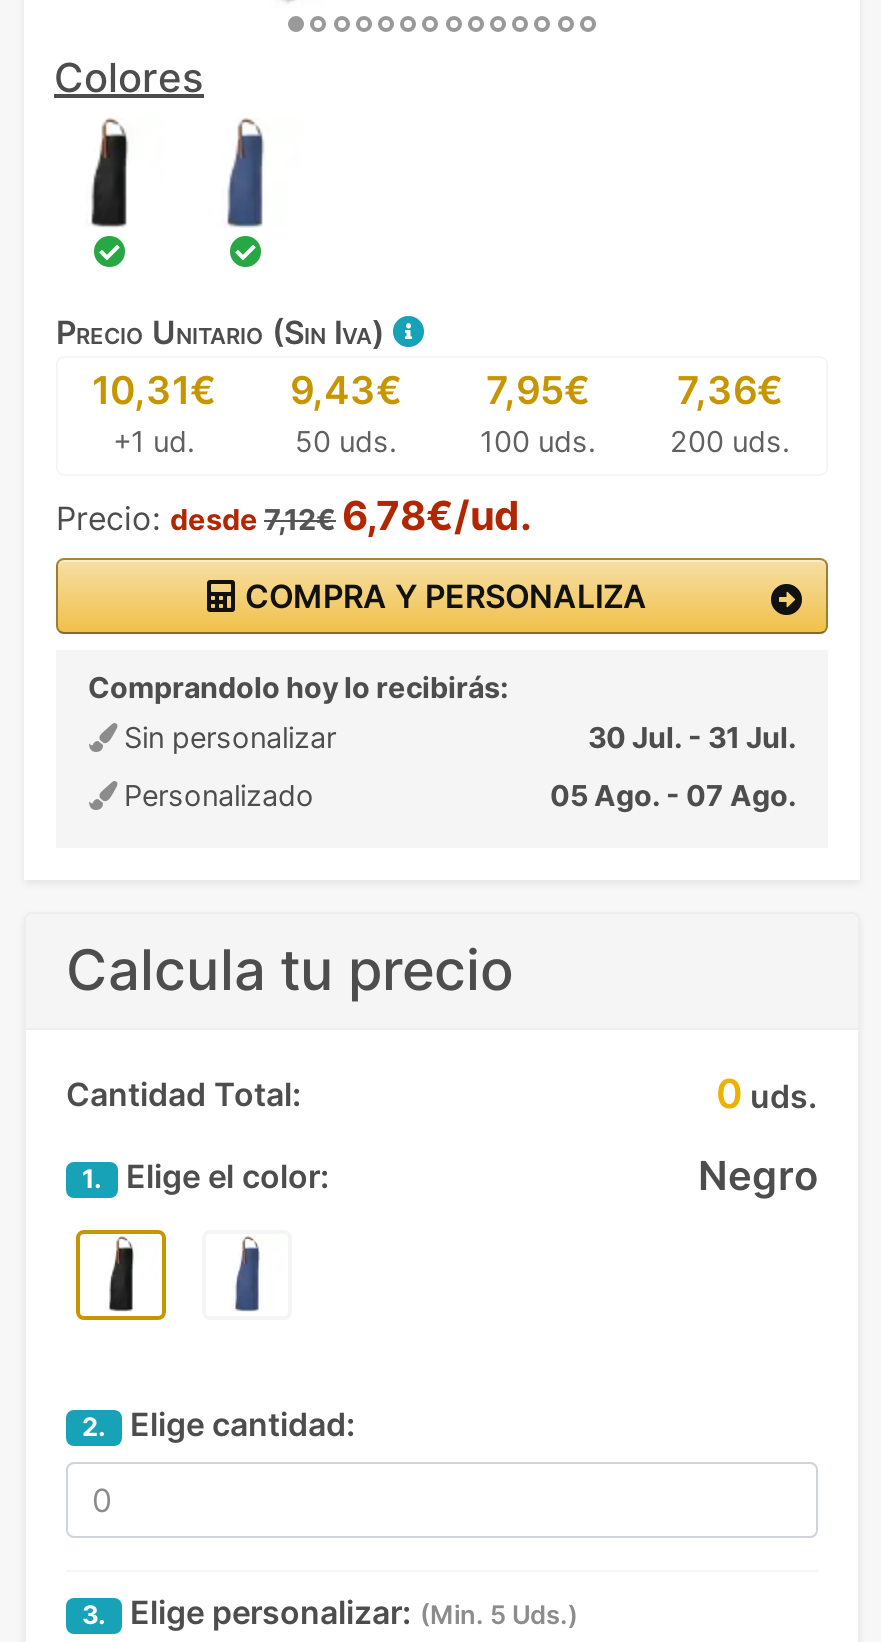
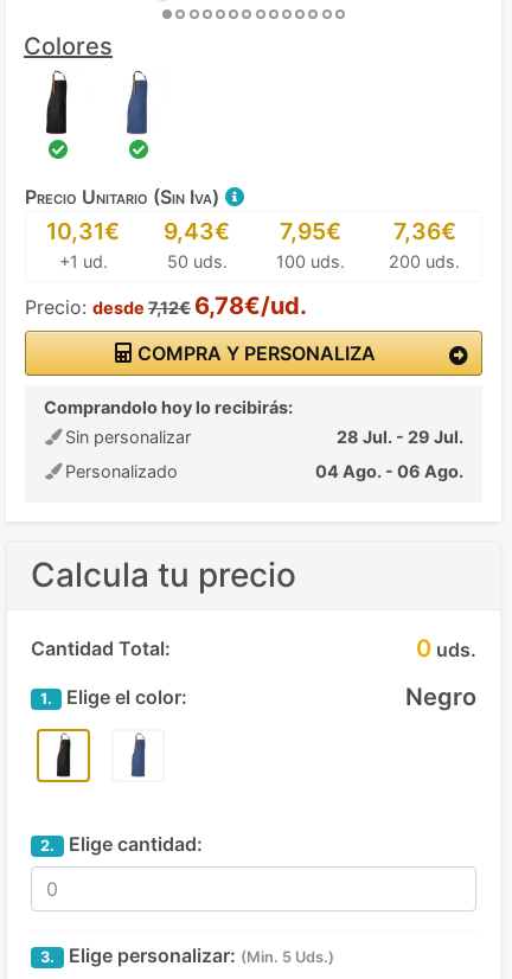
[588,719,796,753] 30 Jul. - 31 Jul. -> [337,426,463,446] 28 Jul. - 29 Jul.
[550,777,796,811] 05 Ago. - 07 Ago. -> [315,461,463,481] 04 Ago. - 06 Ago.

